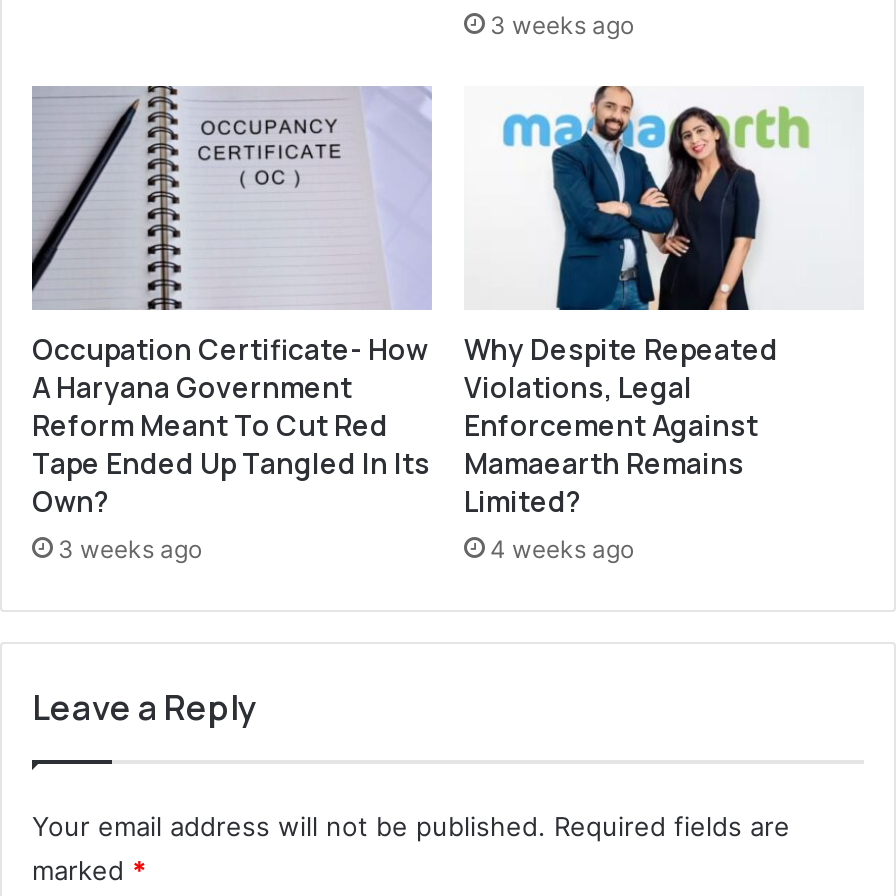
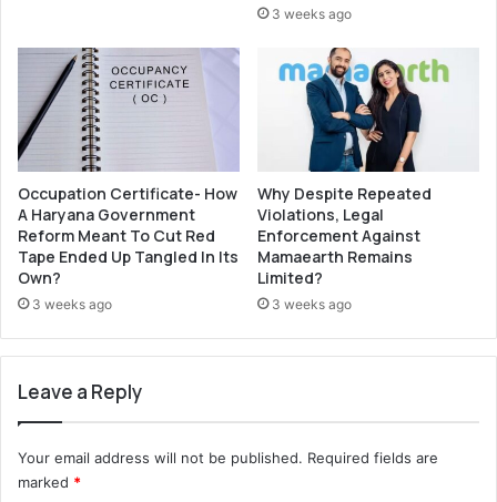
[490,535,634,565] 4 weeks ago -> [272,296,352,313] 3 weeks ago

